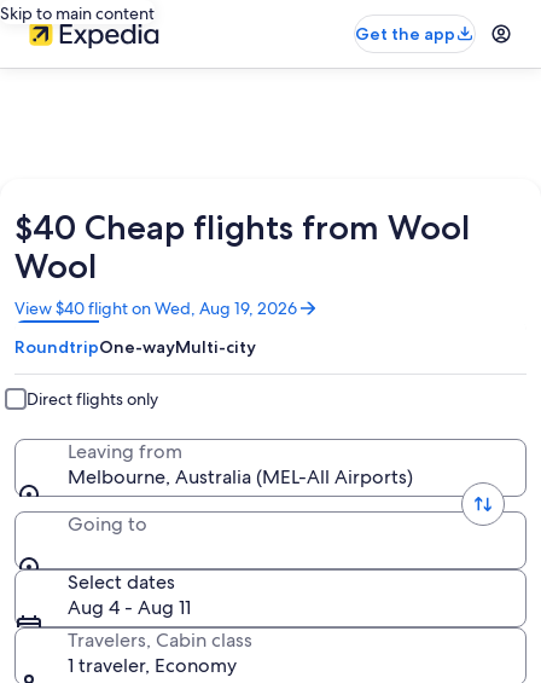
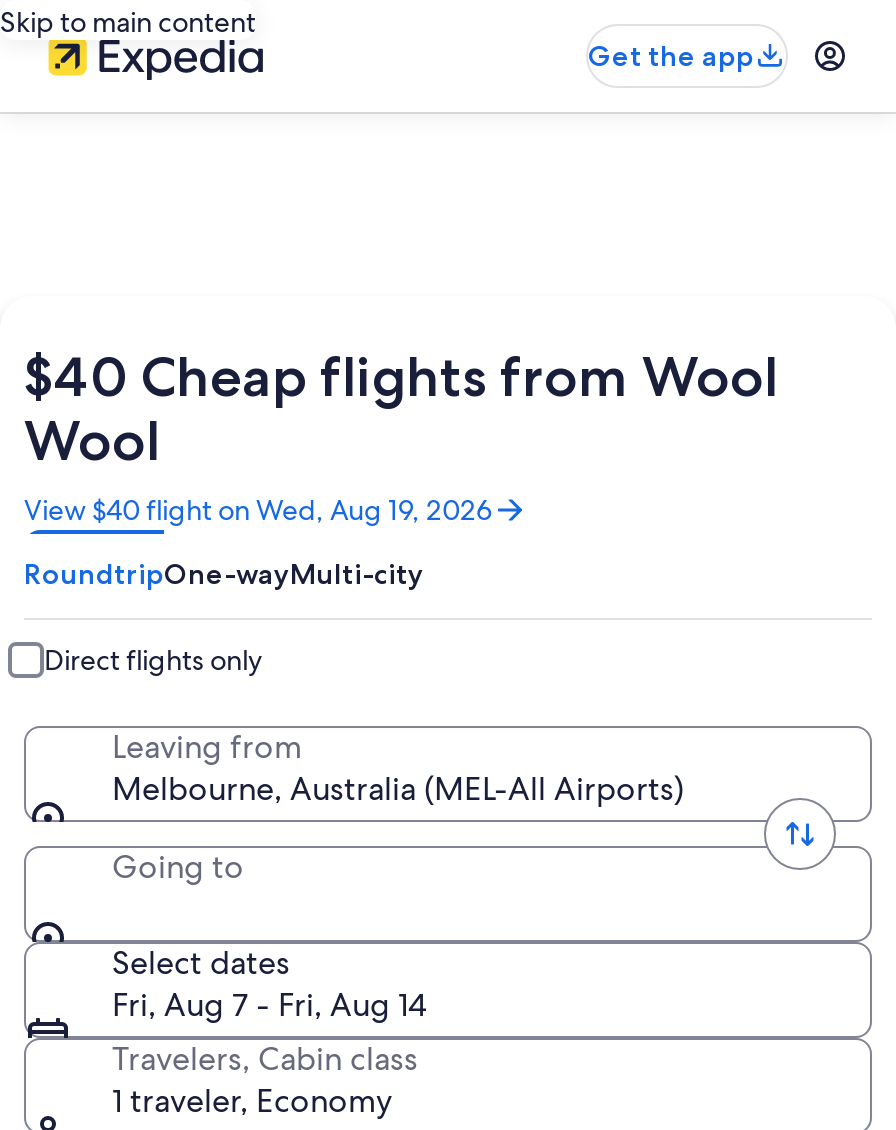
[68,595,191,620] Aug 4 - Aug 11 -> [112,984,426,1026] Fri, Aug 7 - Fri, Aug 14

